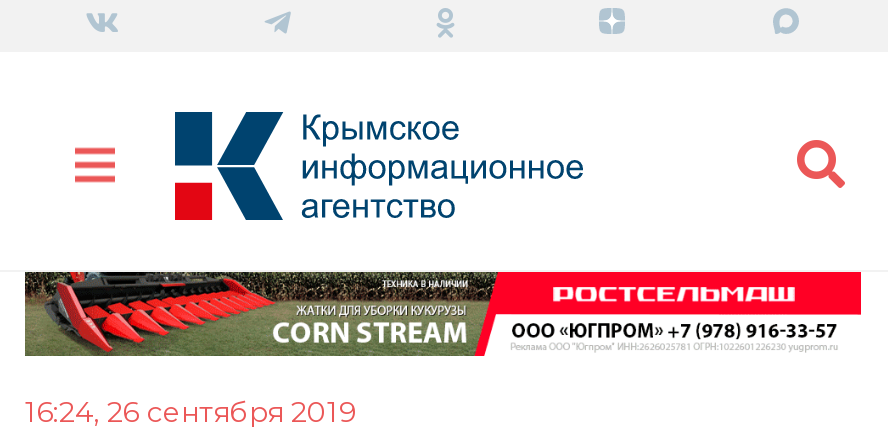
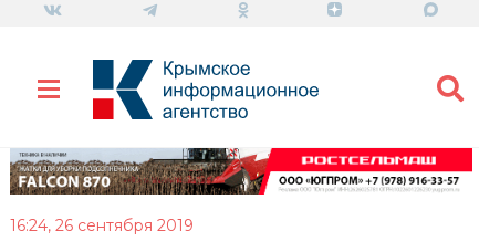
[23,270,499,356] [image] -> [10,148,272,195] [image]

